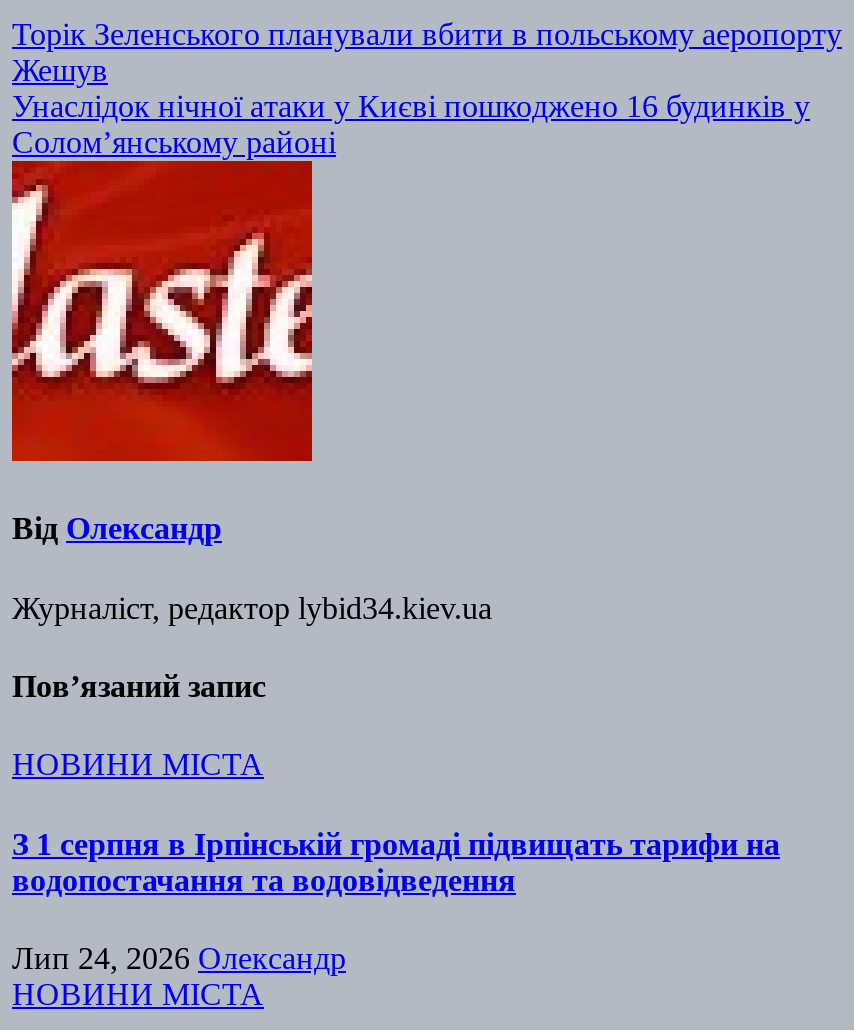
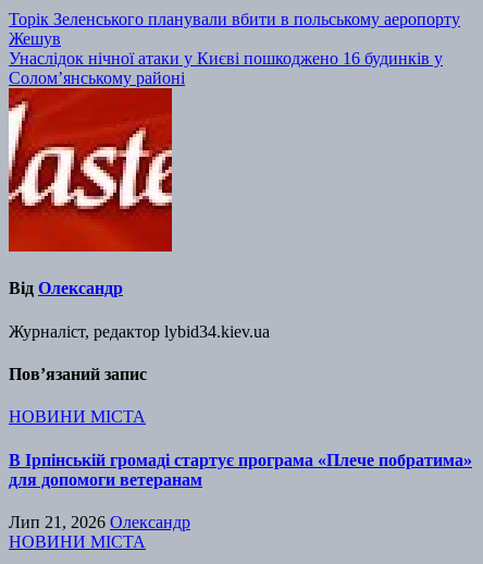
[12,826,780,896] З 1 серпня в Ірпінській громаді підвищать тарифи на | водопостачання та водовідведення -> [9,450,472,488] В Ірпінській громаді стартує програма «Плече побратима» | для допомоги ветеранам
[12,941,346,975] Лип 24, 2026 Олександр -> [9,513,190,531] Лип 21, 2026 Олександр

